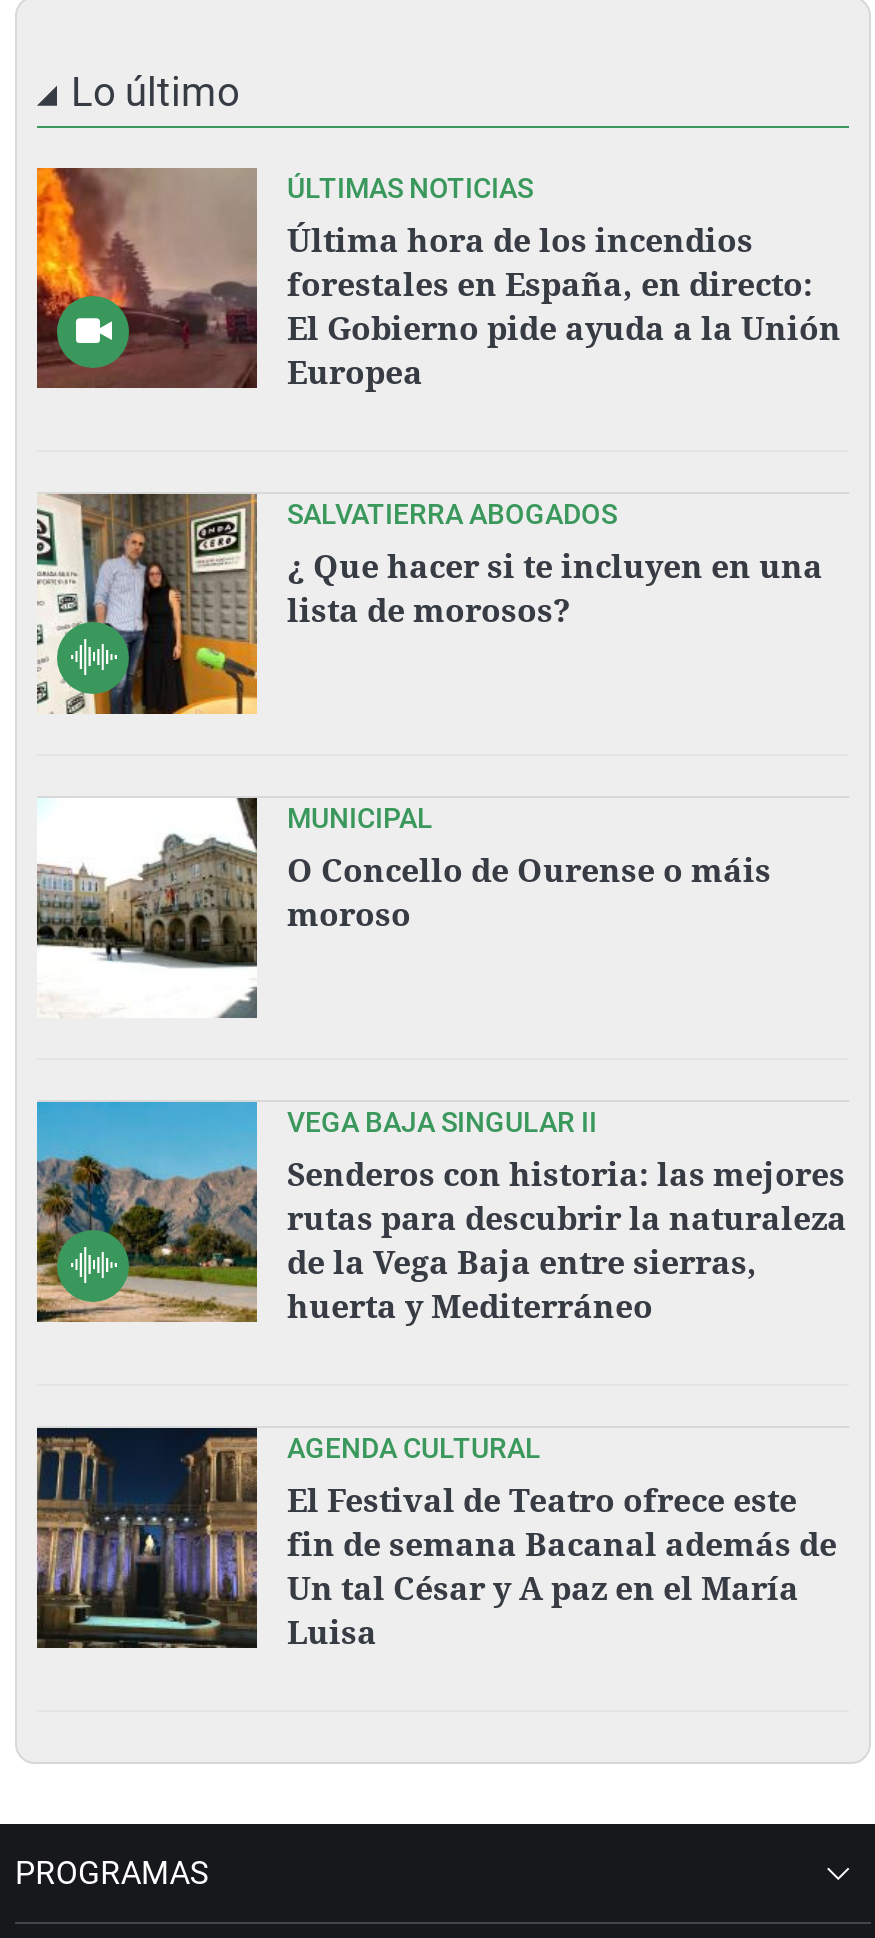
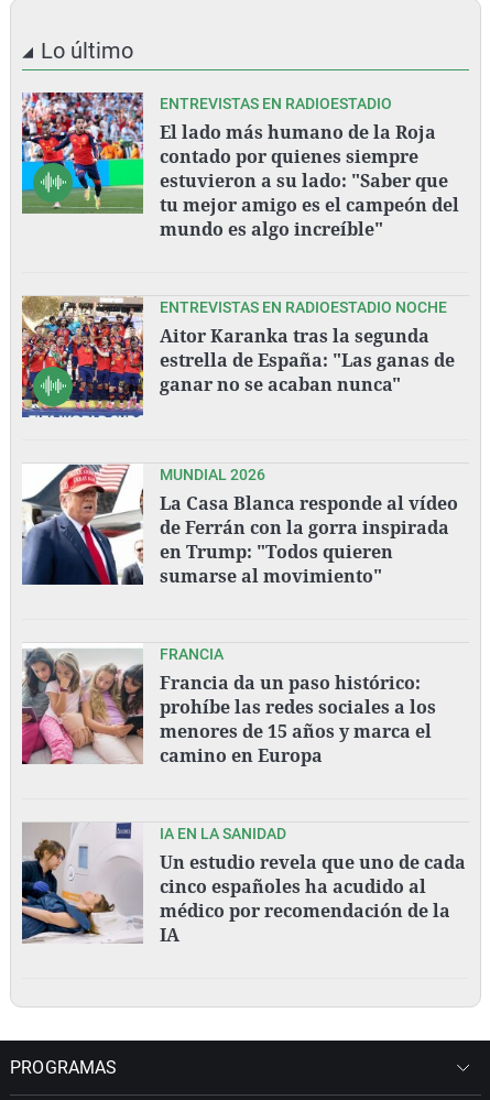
[35,166,841,394] [image] | ÚLTIMAS NOTICIAS | Última hora de los incendios | forestales en España, en directo: | El Gobierno pide ayuda a la Unión | Europea -> [21,91,459,241] [image] | ENTREVISTAS EN RADIOESTADIO | El lado más humano de la Roja | contado por quienes siempre | estuvieron a su lado: "Saber que | tu mejor amigo es el campeón del | mundo es algo increíble"
[37,492,823,716] [image] | SALVATIERRA ABOGADOS | ¿ Que hacer si te incluyen en una | lista de morosos? -> [21,295,455,418] [image] | ENTREVISTAS EN RADIOESTADIO NOCHE | Aitor Karanka tras la segunda | estrella de España: "Las ganas de | ganar no se acaban nunca"
[35,796,771,1020] [image] | MUNICIPAL | O Concello de Ourense o máis | moroso -> [21,464,458,588] [image] | MUNDIAL 2026 | La Casa Blanca responde al vídeo | de Ferrán con la gorra inspirada | en Trump: "Todos quieren | sumarse al movimiento"
[35,1100,847,1328] [image] | VEGA BAJA SINGULAR II | Senderos con historia: las mejores | rutas para descubrir la naturaleza | de la Vega Baja entre sierras, | huerta y Mediterráneo -> [21,643,436,767] [image] | FRANCIA | Francia da un paso histórico: | prohíbe las redes sociales a los | menores de 15 años y marca el | camino en Europa
[37,1426,837,1654] [image] | AGENDA CULTURAL | El Festival de Teatro ofrece este | fin de semana Bacanal además de | Un tal César y A paz en el María | Luisa -> [21,821,466,947] [image] | IA EN LA SANIDAD | Un estudio revela que uno de cada | cinco españoles ha acudido al | médico por recomendación de la | IA

